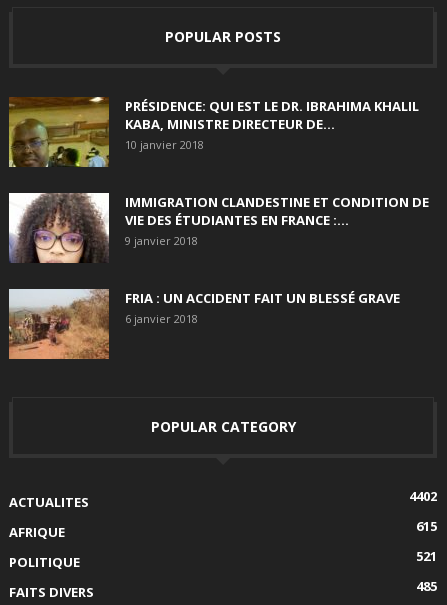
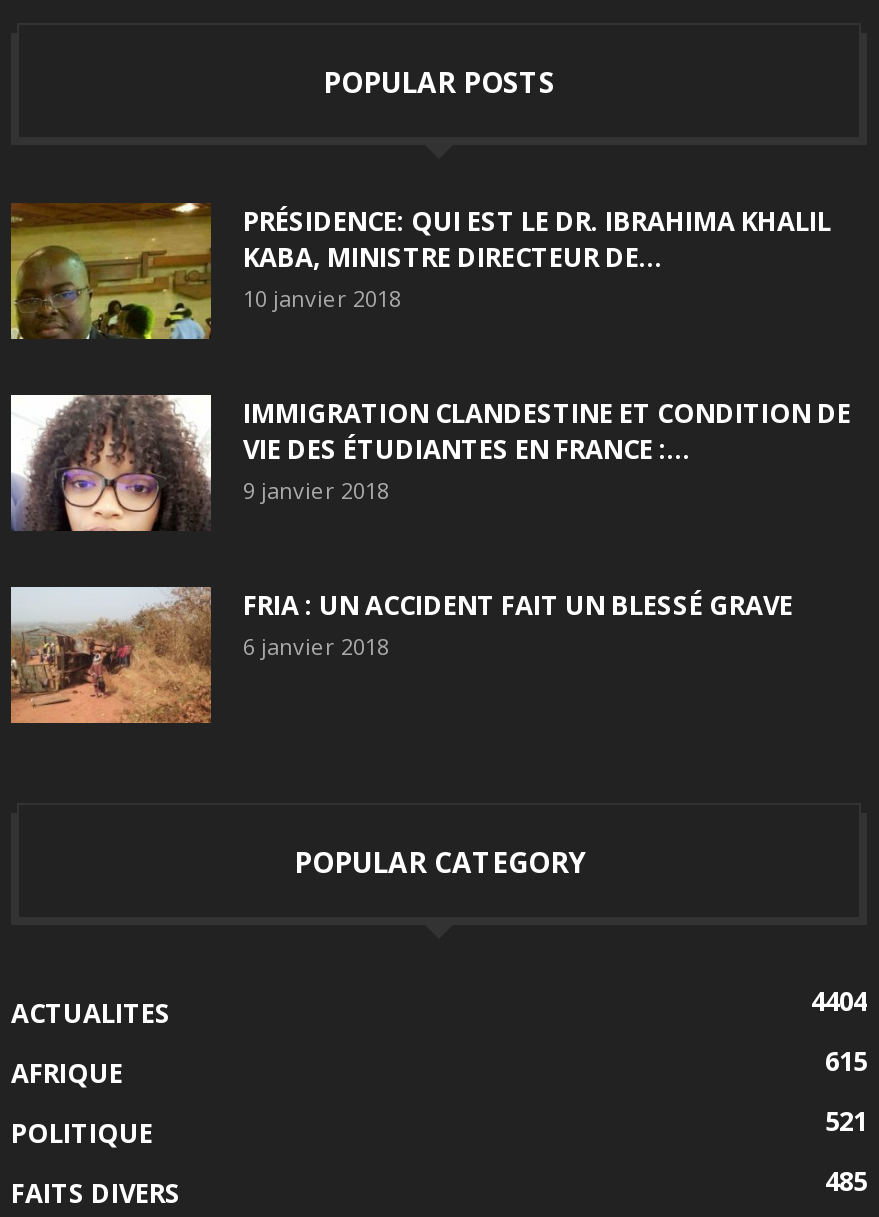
[409,487,437,505] 4402 -> [811,982,867,1018] 4404

